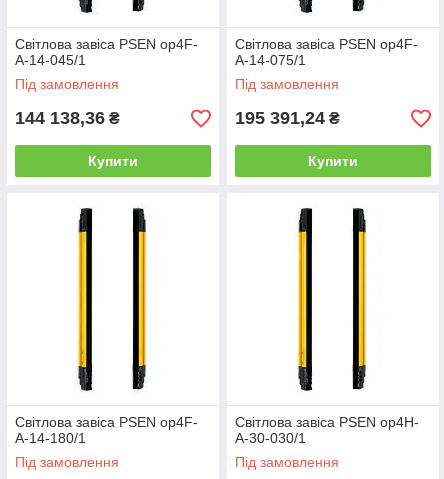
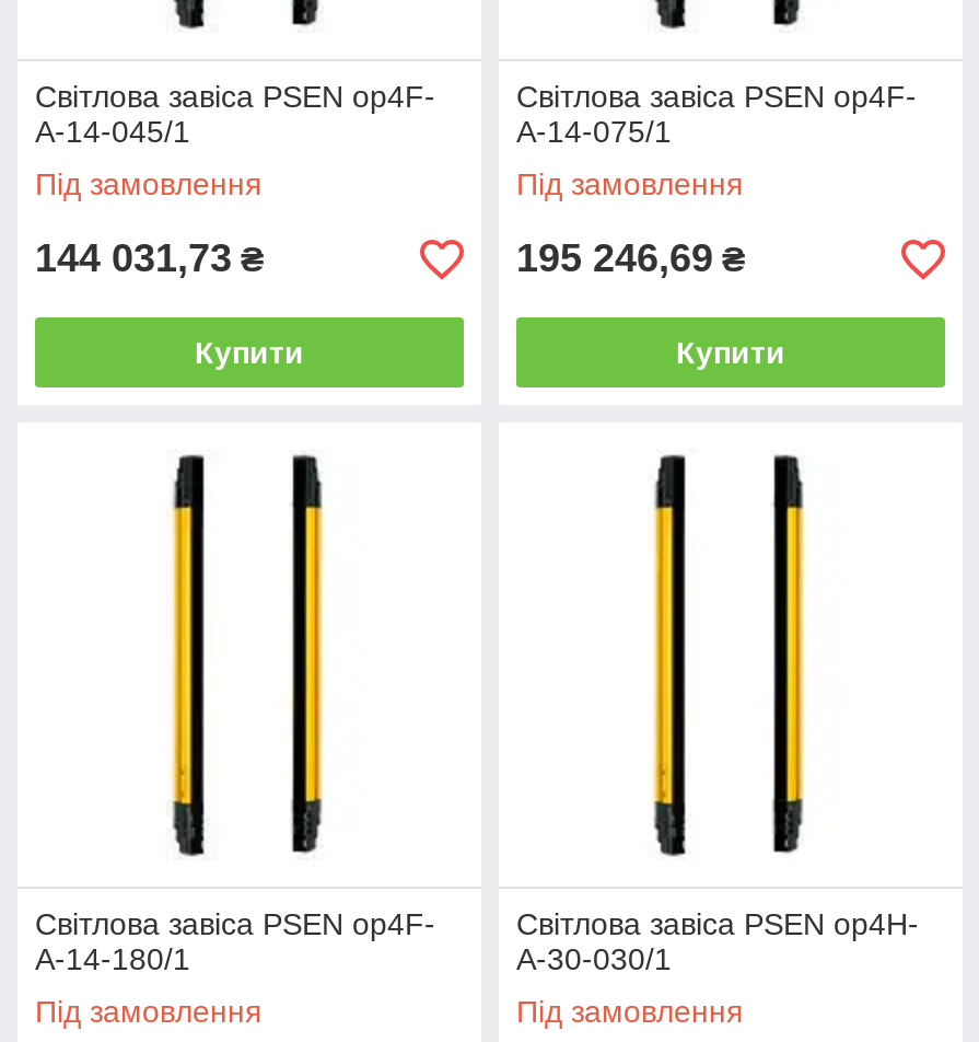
[15,108,120,128] 144 138,36 ₴ -> [35,237,265,280] 144 031,73 ₴
[235,108,340,128] 195 391,24 ₴ -> [516,237,746,280] 195 246,69 ₴

